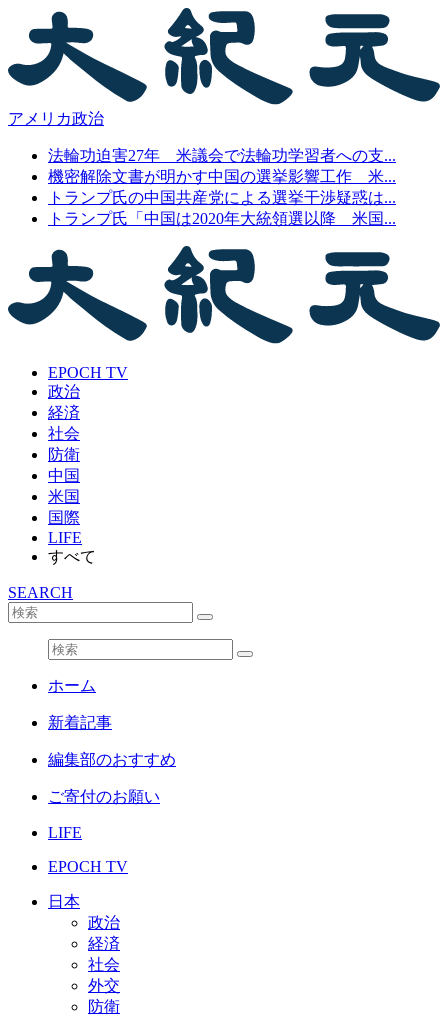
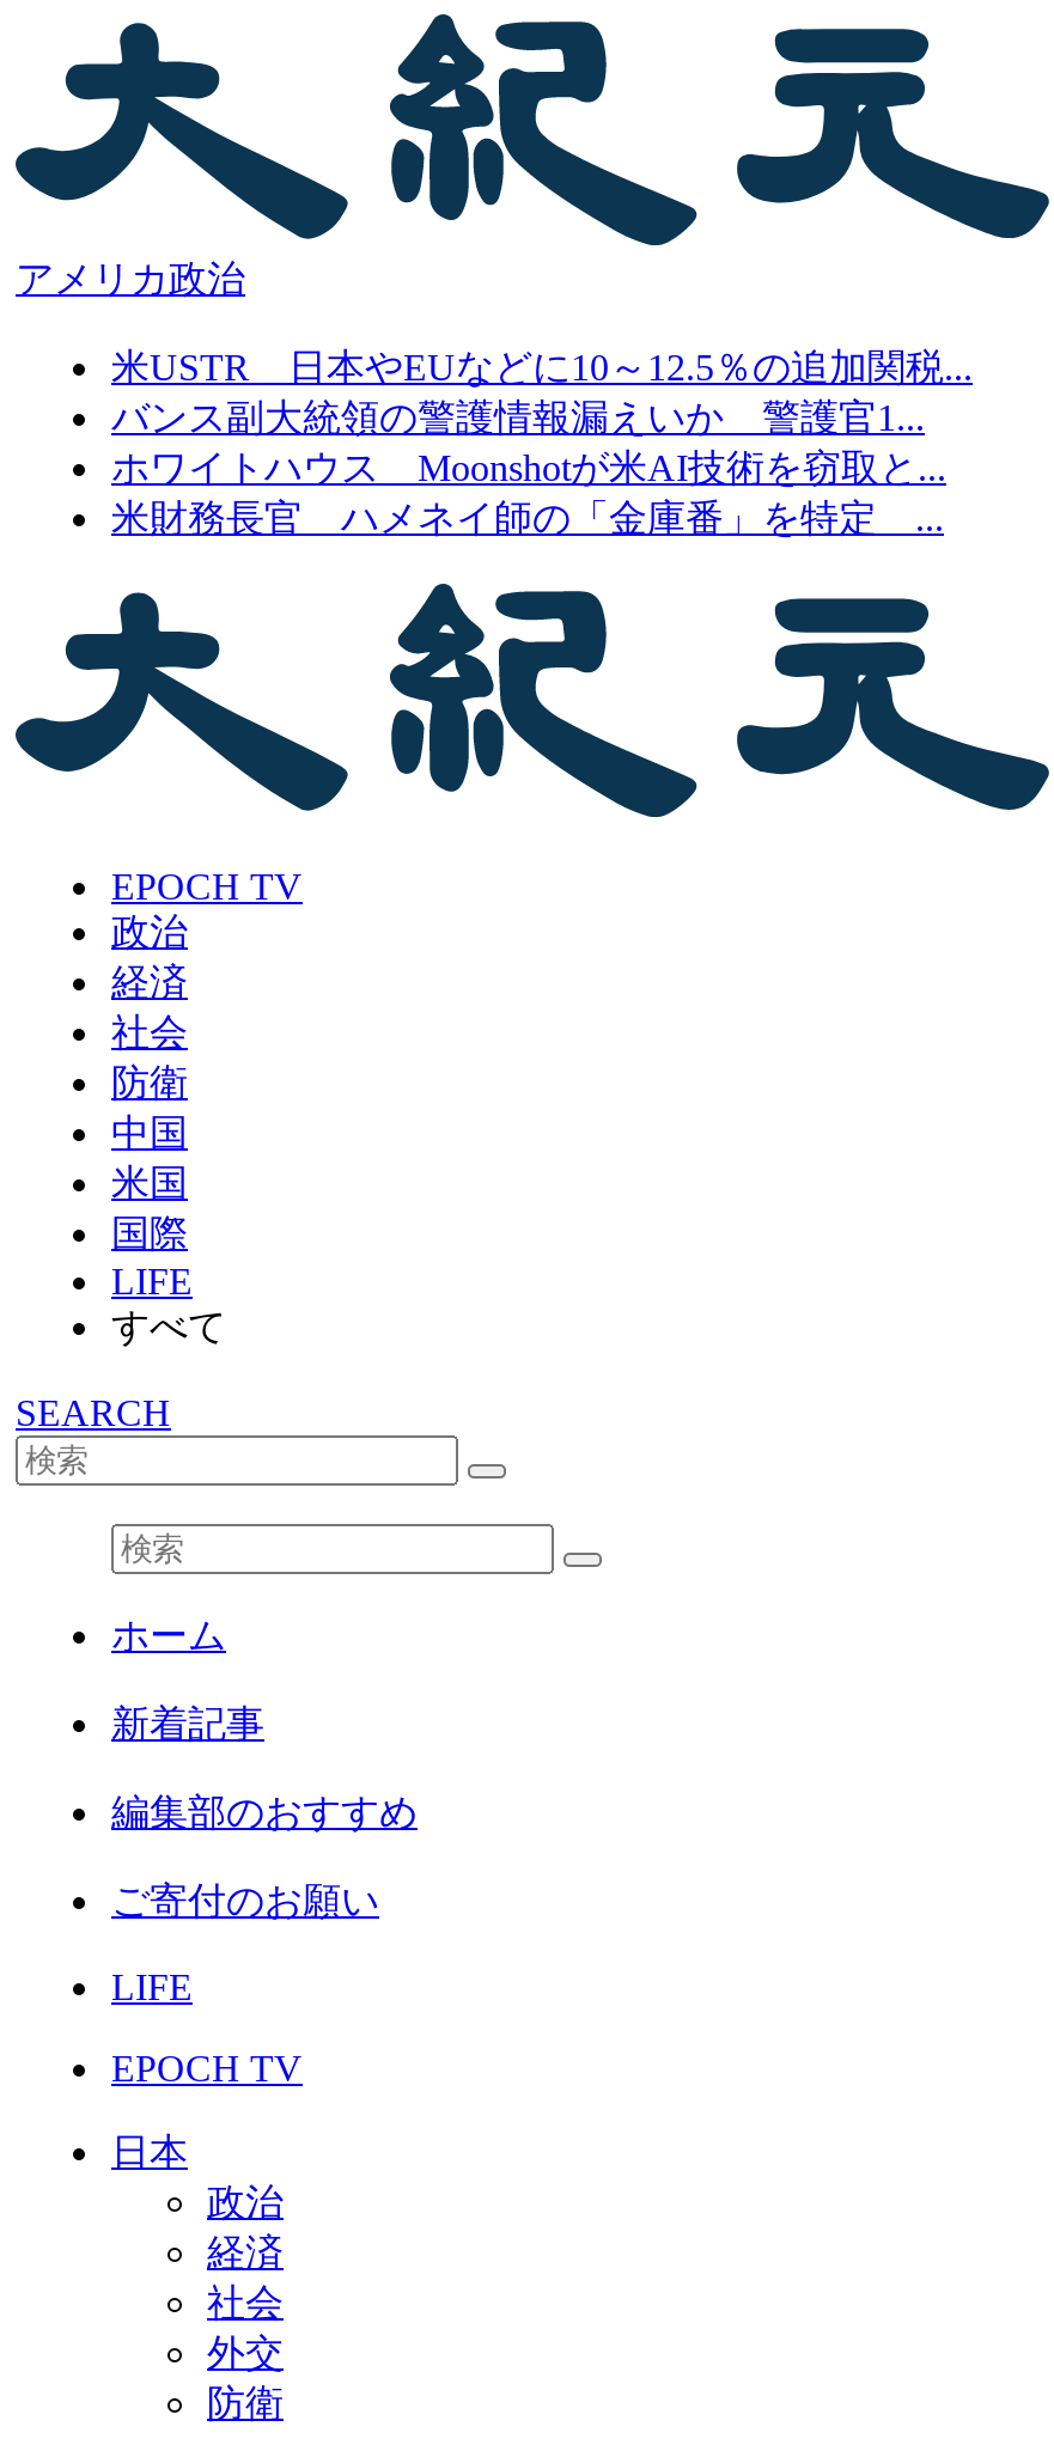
[48,147,396,227] 法輪功迫害27年 米議会で法輪功学習者への支... | 機密解除文書が明かす中国の選挙影響工作 米... | トランプ氏の中国共産党による選挙干渉疑惑は... | トランプ氏「中国は2020年大統領選以降 米国... -> [111,348,973,539] 米USTR 日本やEUなどに10～12.5％の追加関税... | バンス副大統領の警護情報漏えいか 警護官1... | ホワイトハウス Moonshotが米AI技術を窃取と... | 米財務長官 ハメネイ師の「金庫番」を特定 ...

